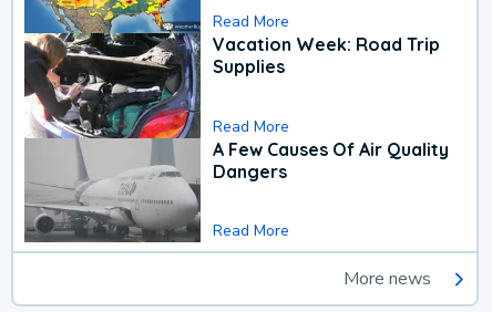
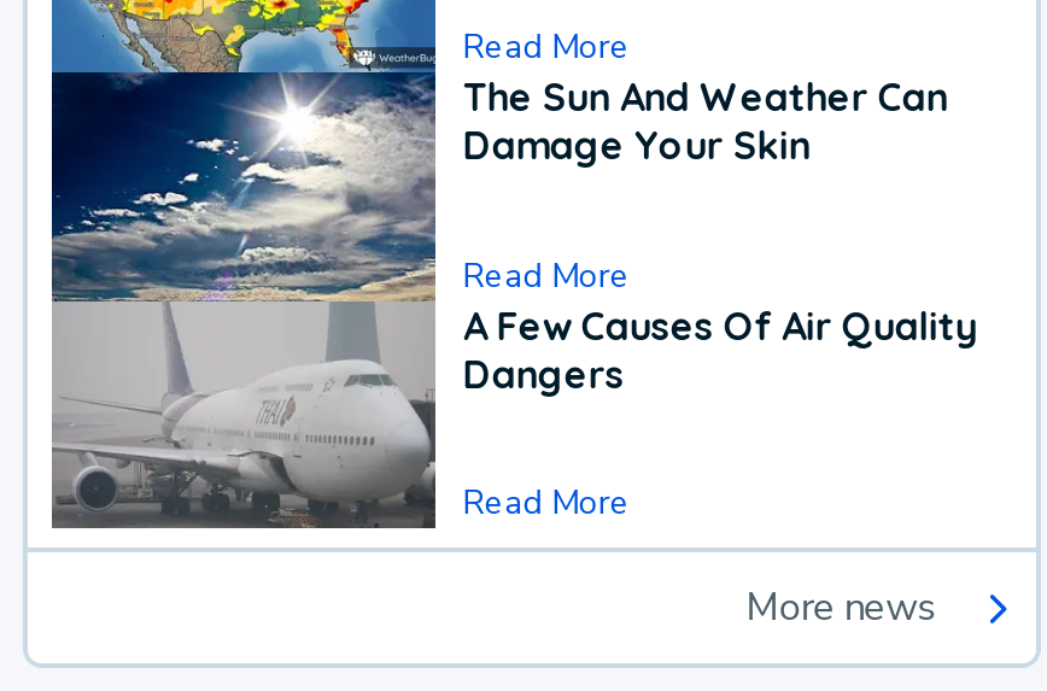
[23,32,440,139] [image] | Vacation Week: Road Trip | Supplies -> [49,48,948,304] [image] | The Sun And Weather Can | Damage Your Skin

